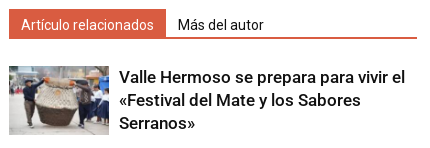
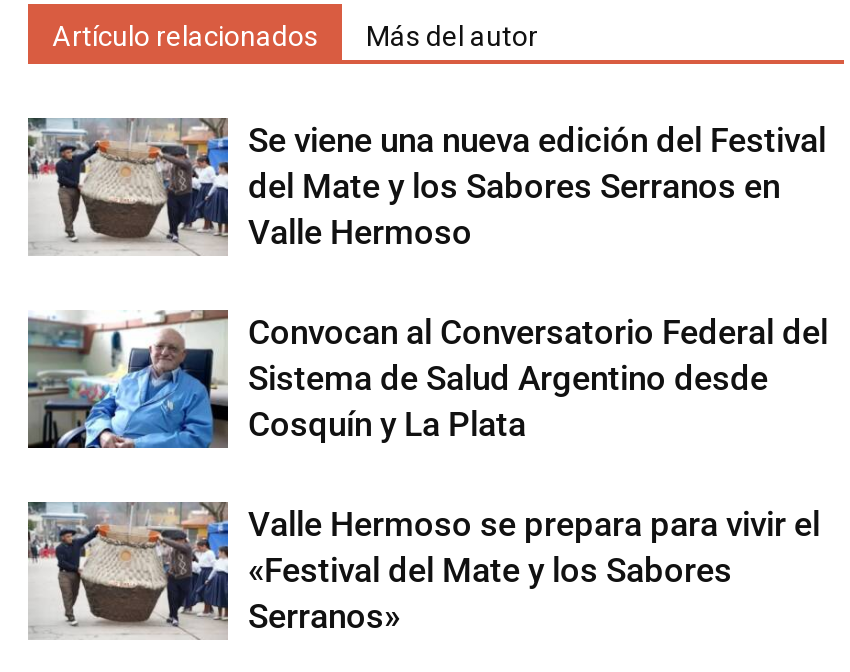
none -> [26,120,828,450] [image] | Se viene una nueva edición del Festival | del Mate y los Sabores Serranos en | Valle Hermoso | Convocan al Conversatorio Federal del | Sistema de Salud Argentino desde | Cosquín y La Plata

